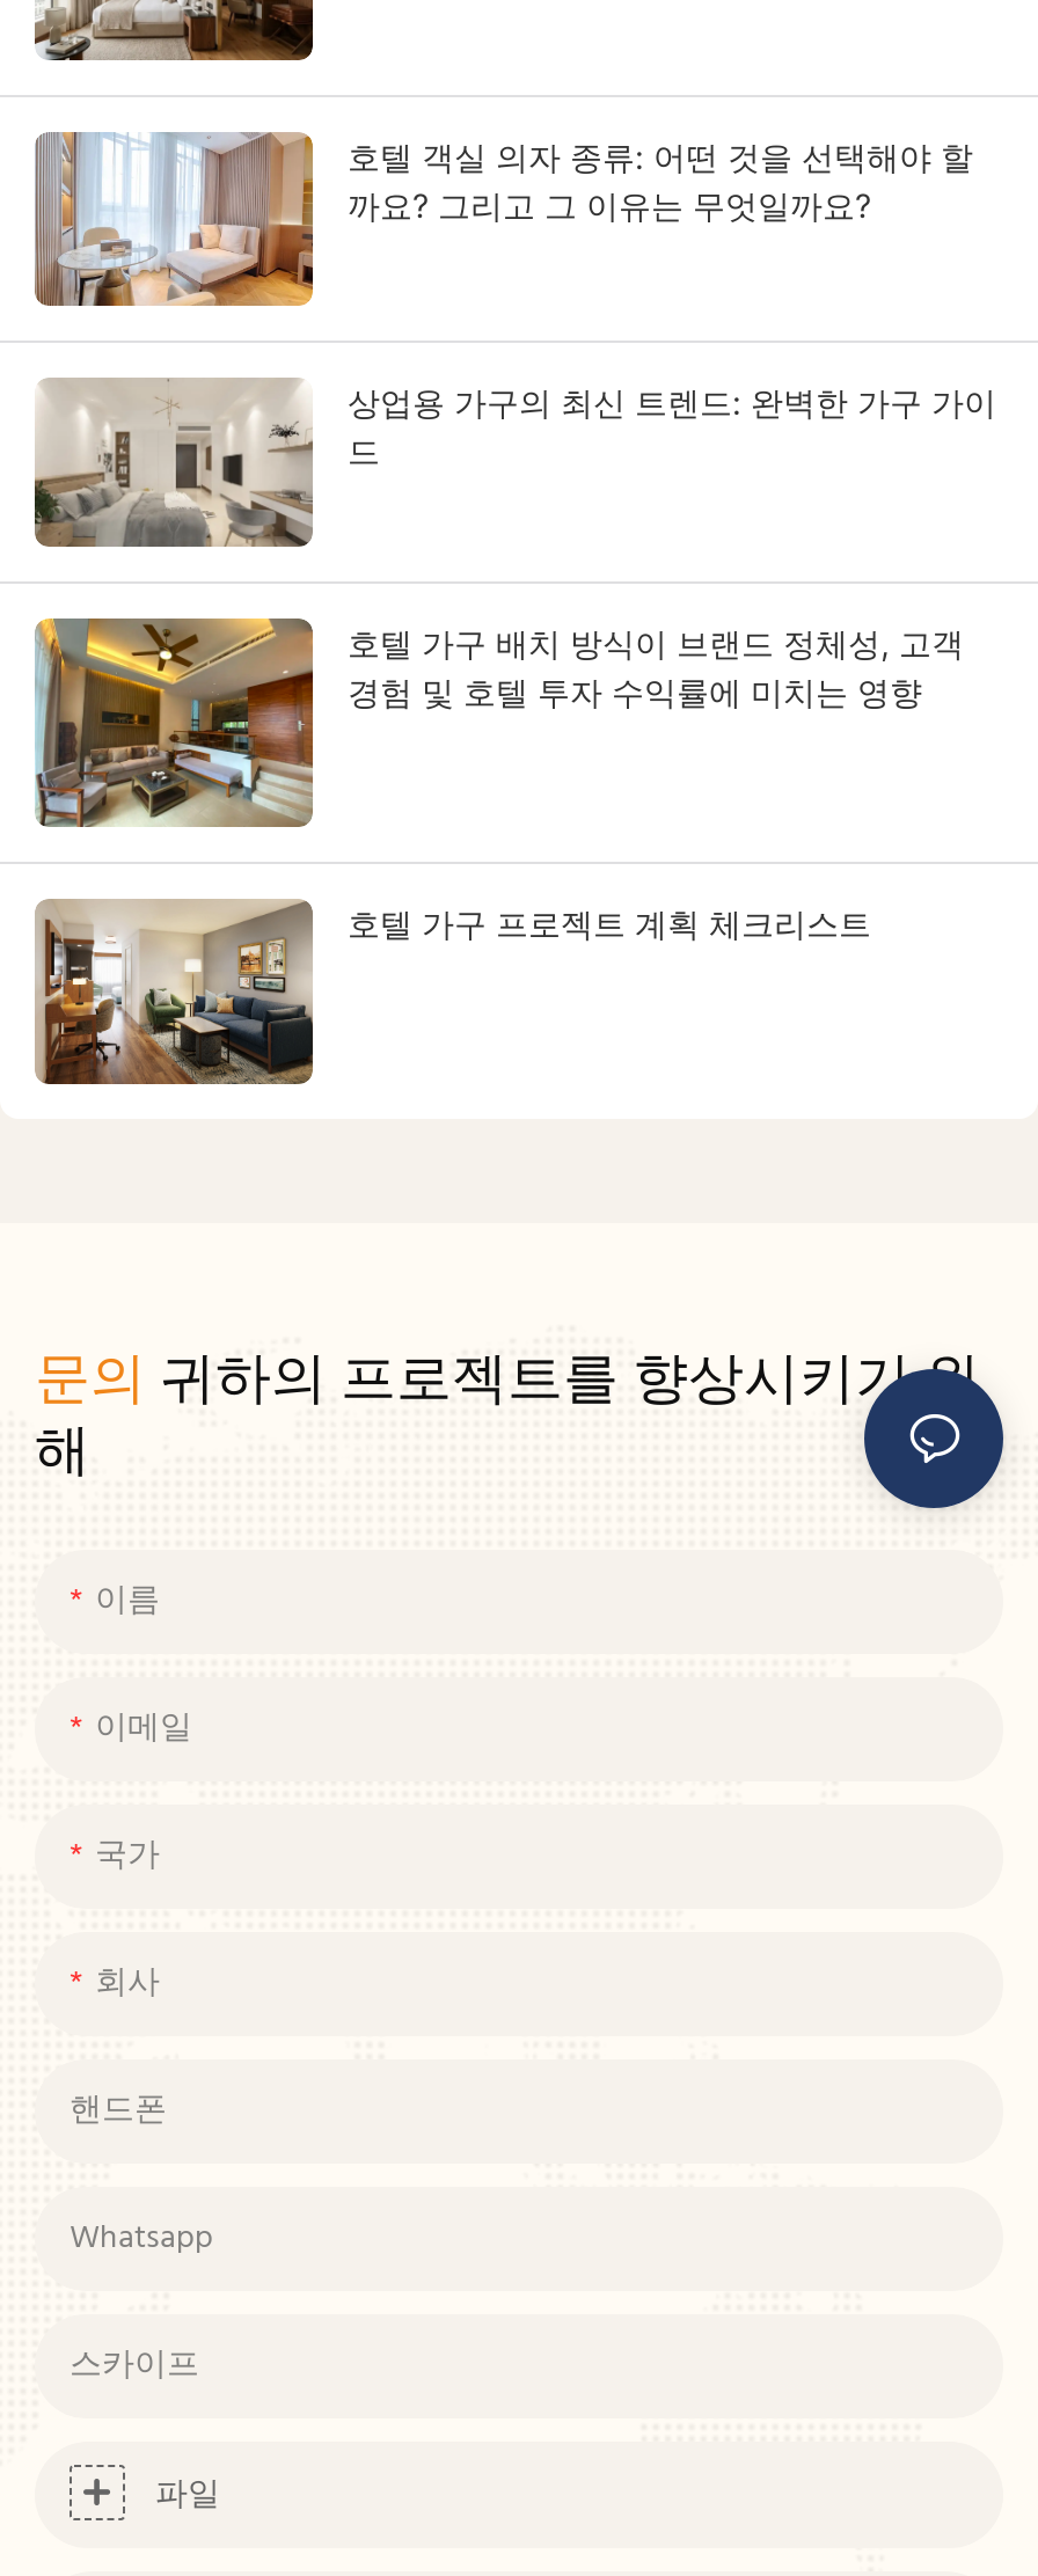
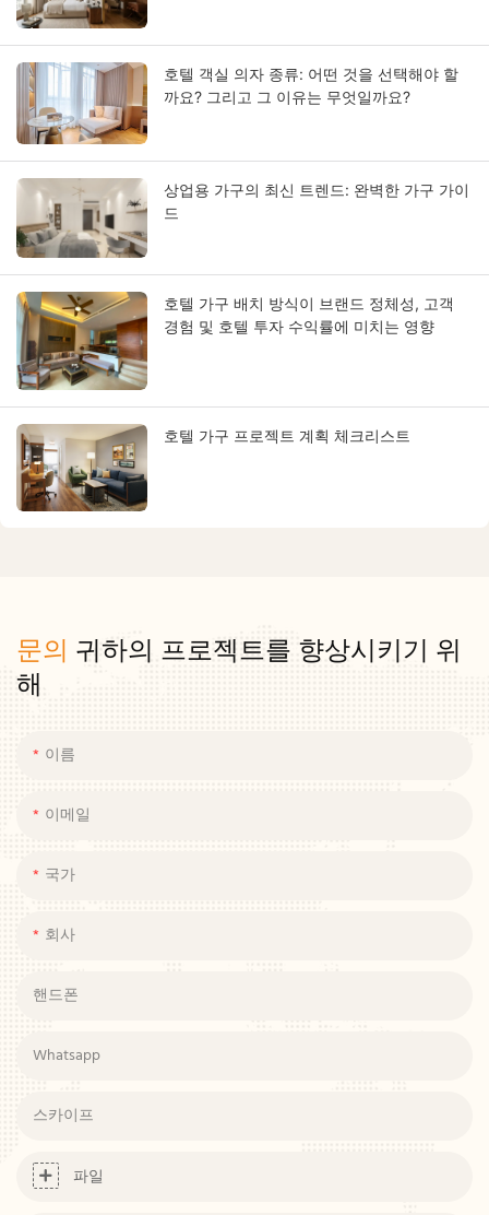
[862,1392,1006,1510] [image] -> none

